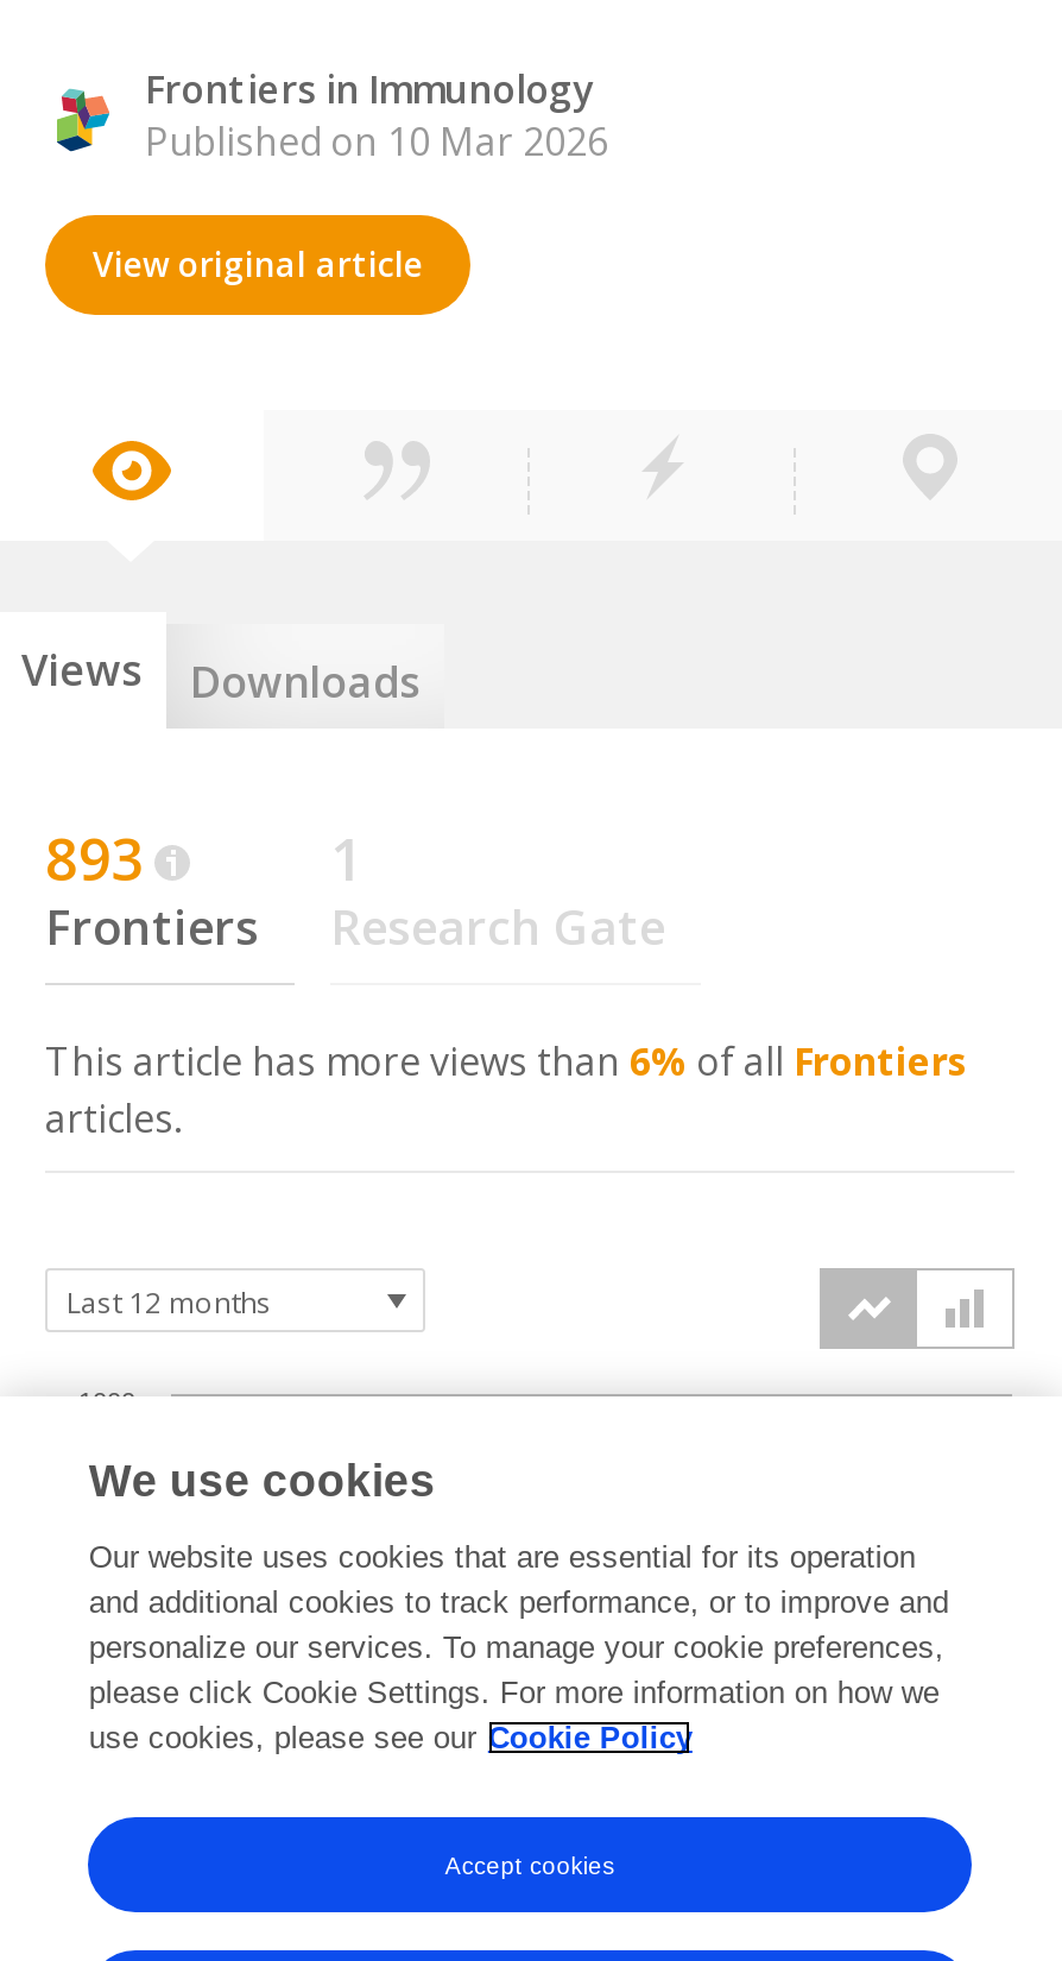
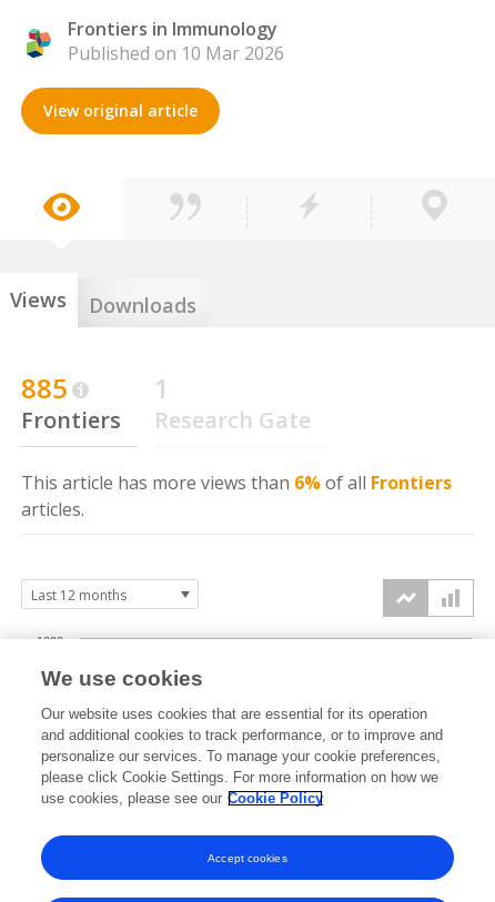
[45,819,145,897] 893 -> [21,369,68,406] 885

